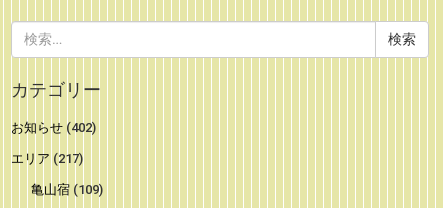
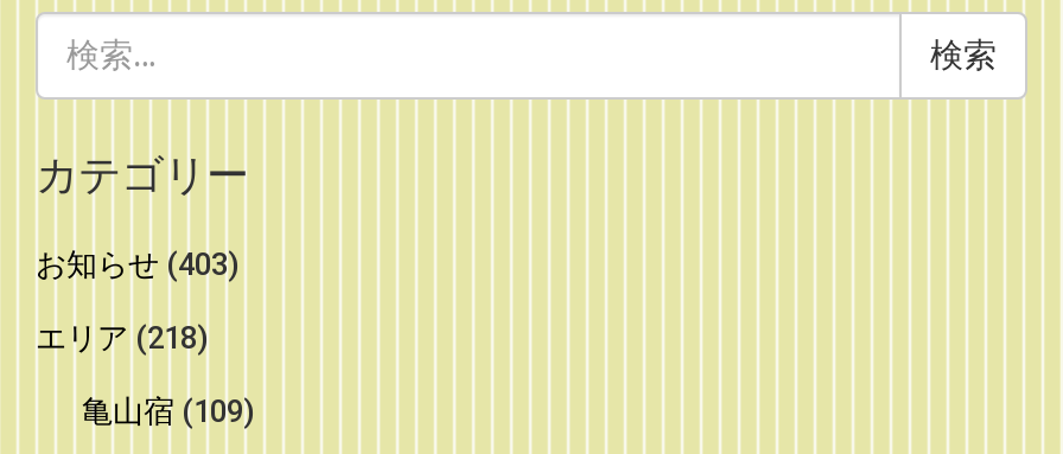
[11,120,96,135] お知らせ(402) -> [36,247,237,282] お知らせ(403)
[11,151,83,166] エリア(217) -> [36,320,206,356] エリア(218)

